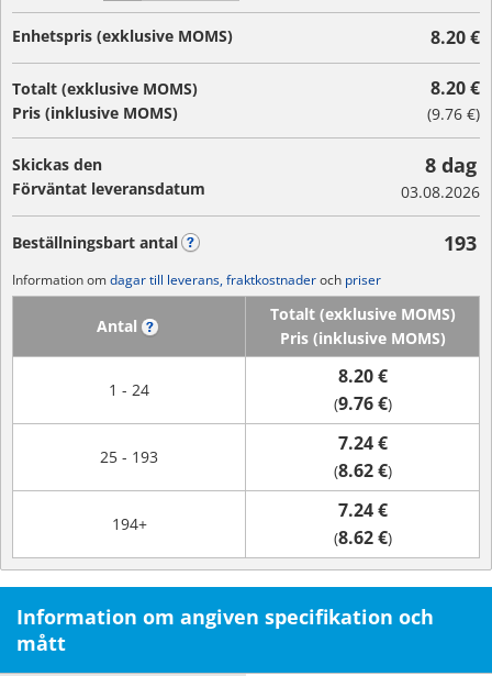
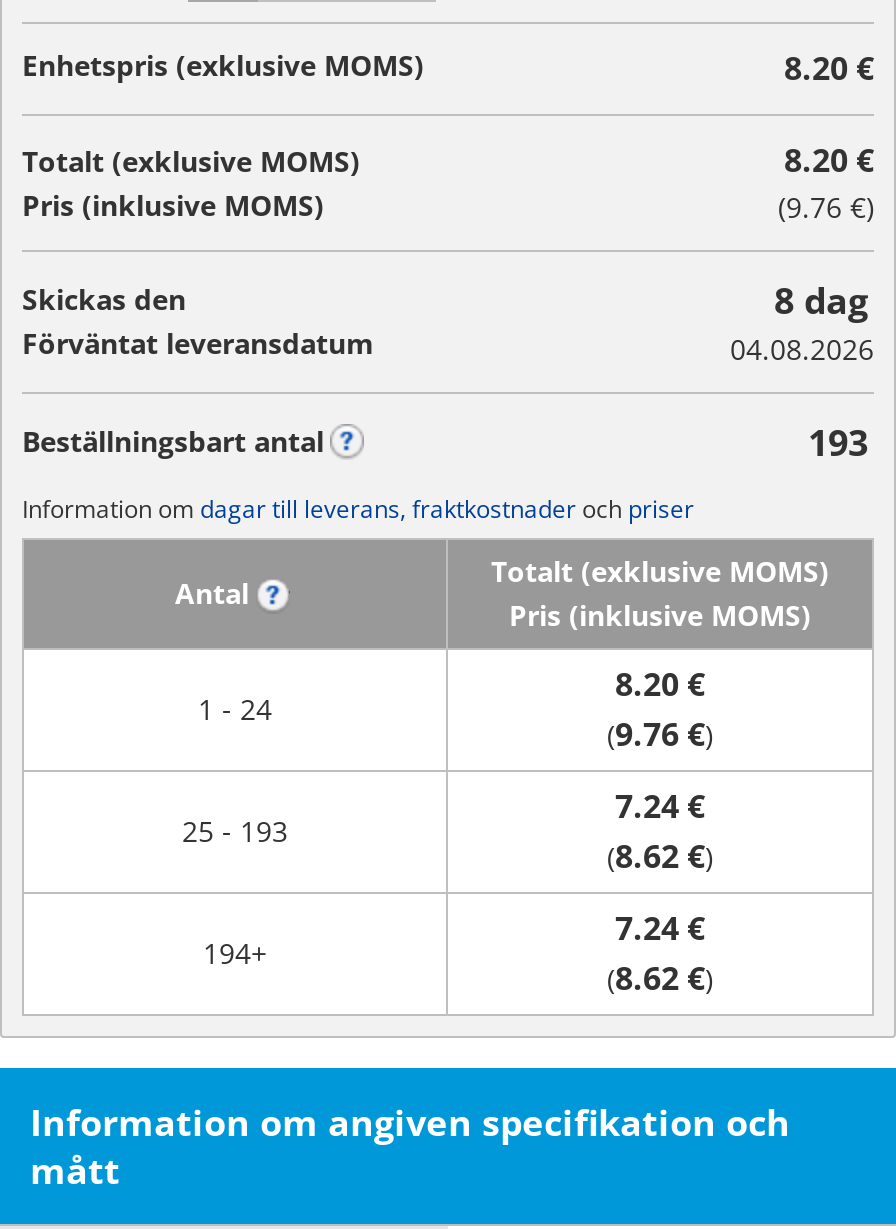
[401,181,480,202] 03.08.2026 -> [730,330,874,368] 04.08.2026

